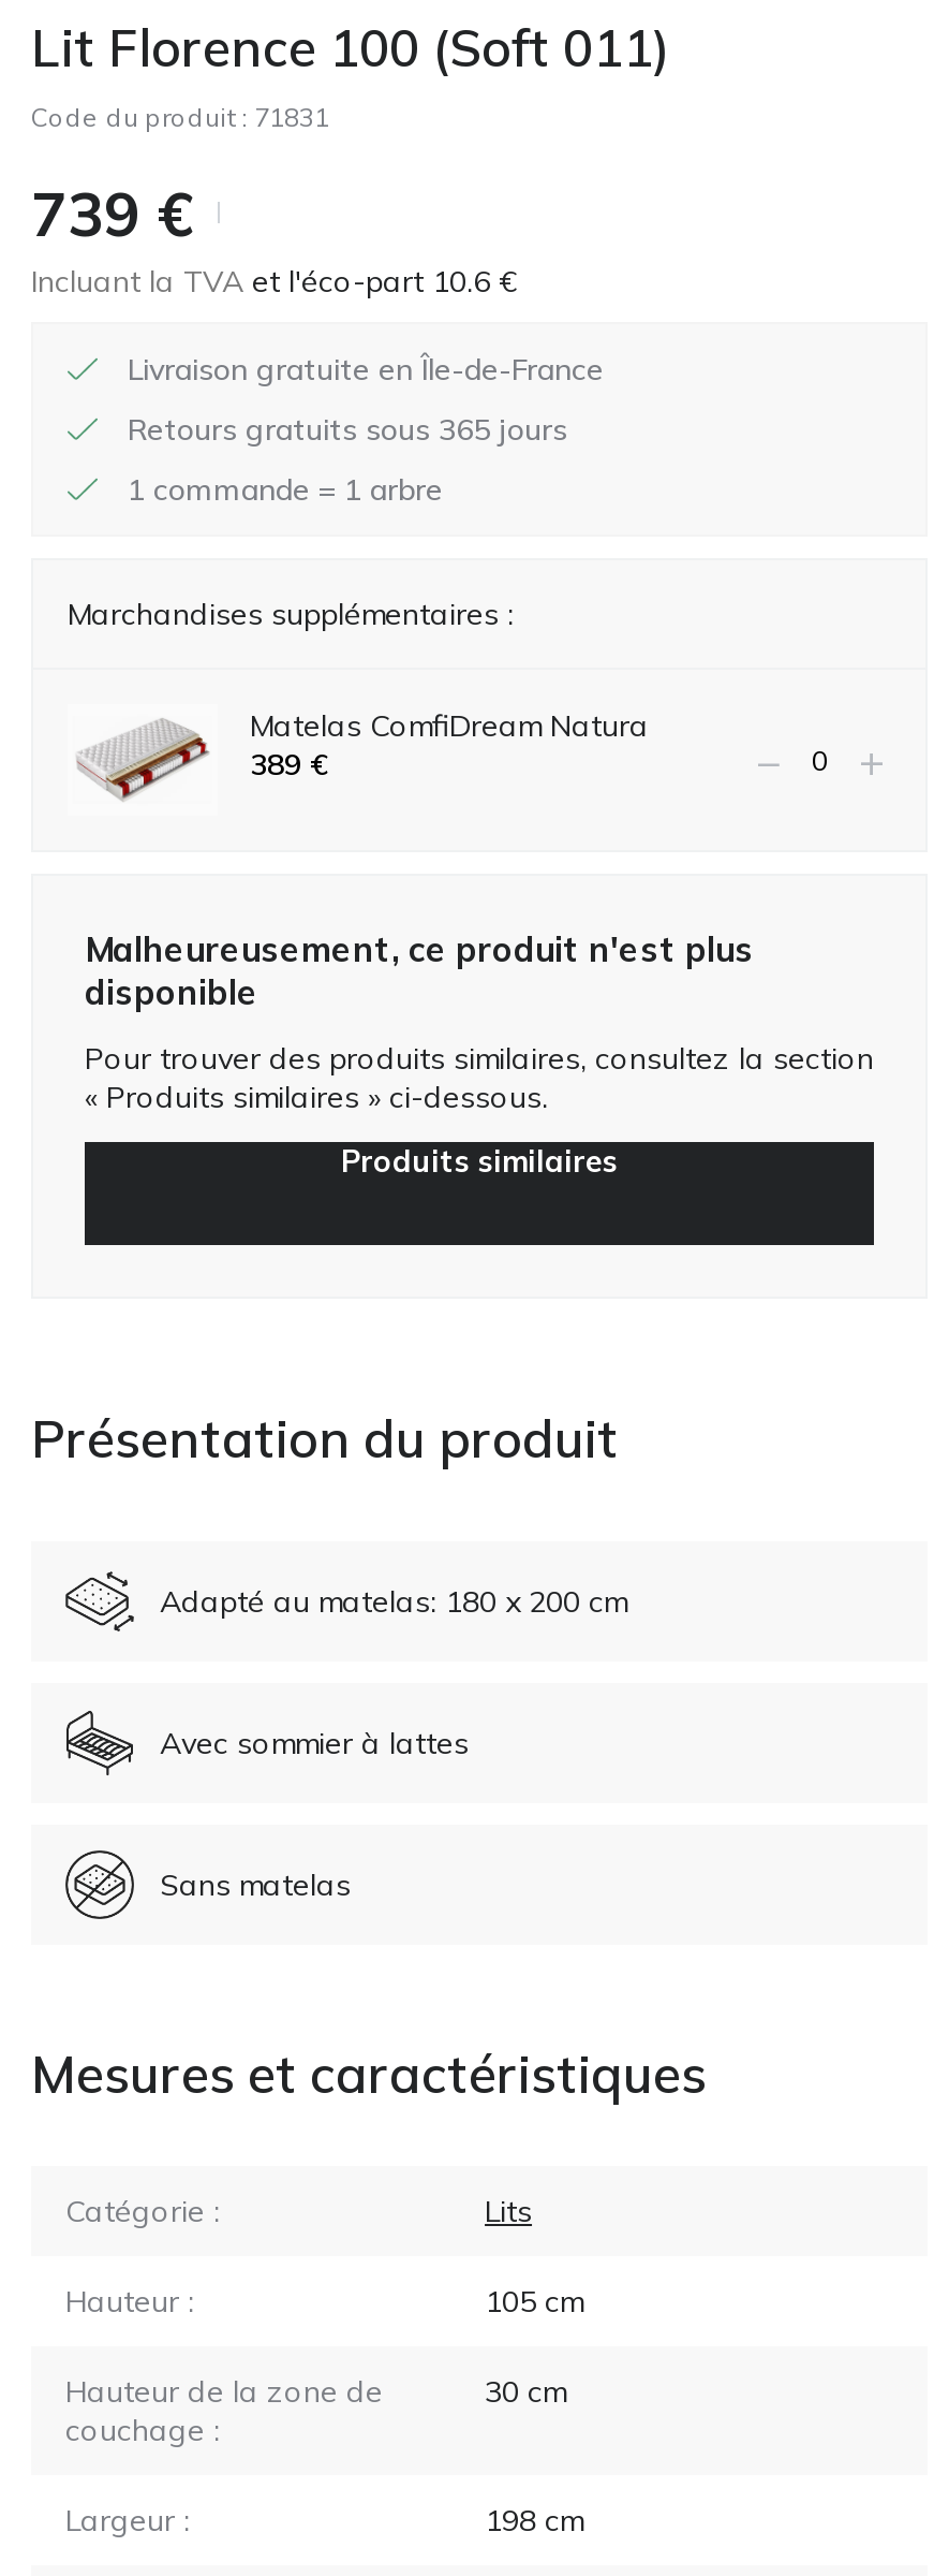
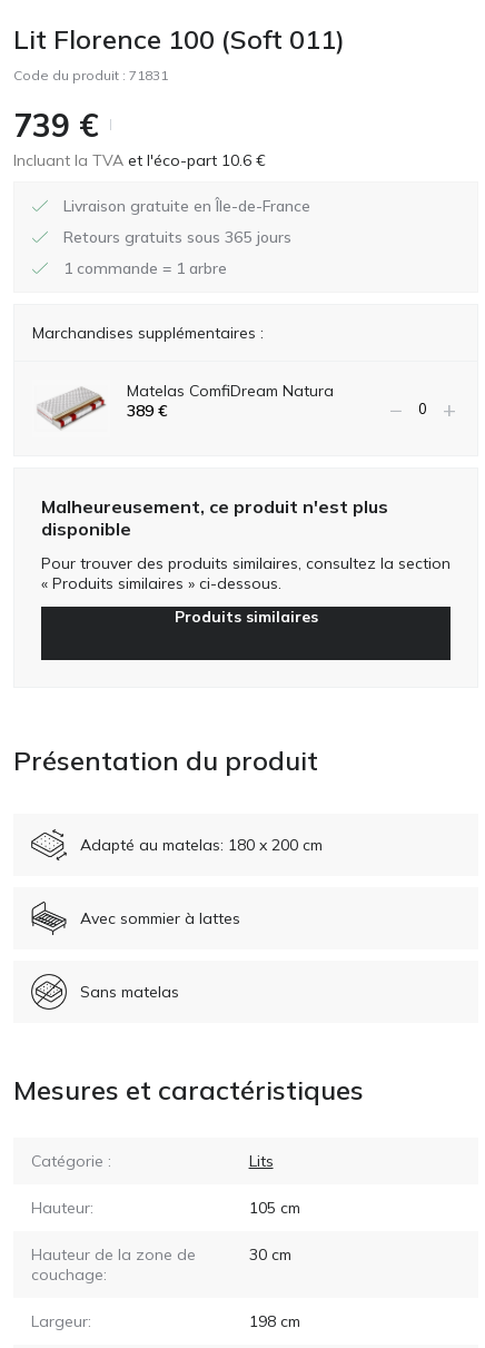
[65,2283,194,2321] Hauteur : -> [31,1198,93,1218] Hauteur:
[65,2412,220,2450] couchage : -> [31,1265,107,1285] couchage:
[65,2502,190,2540] Largeur : -> [31,1312,91,1332] Largeur:

